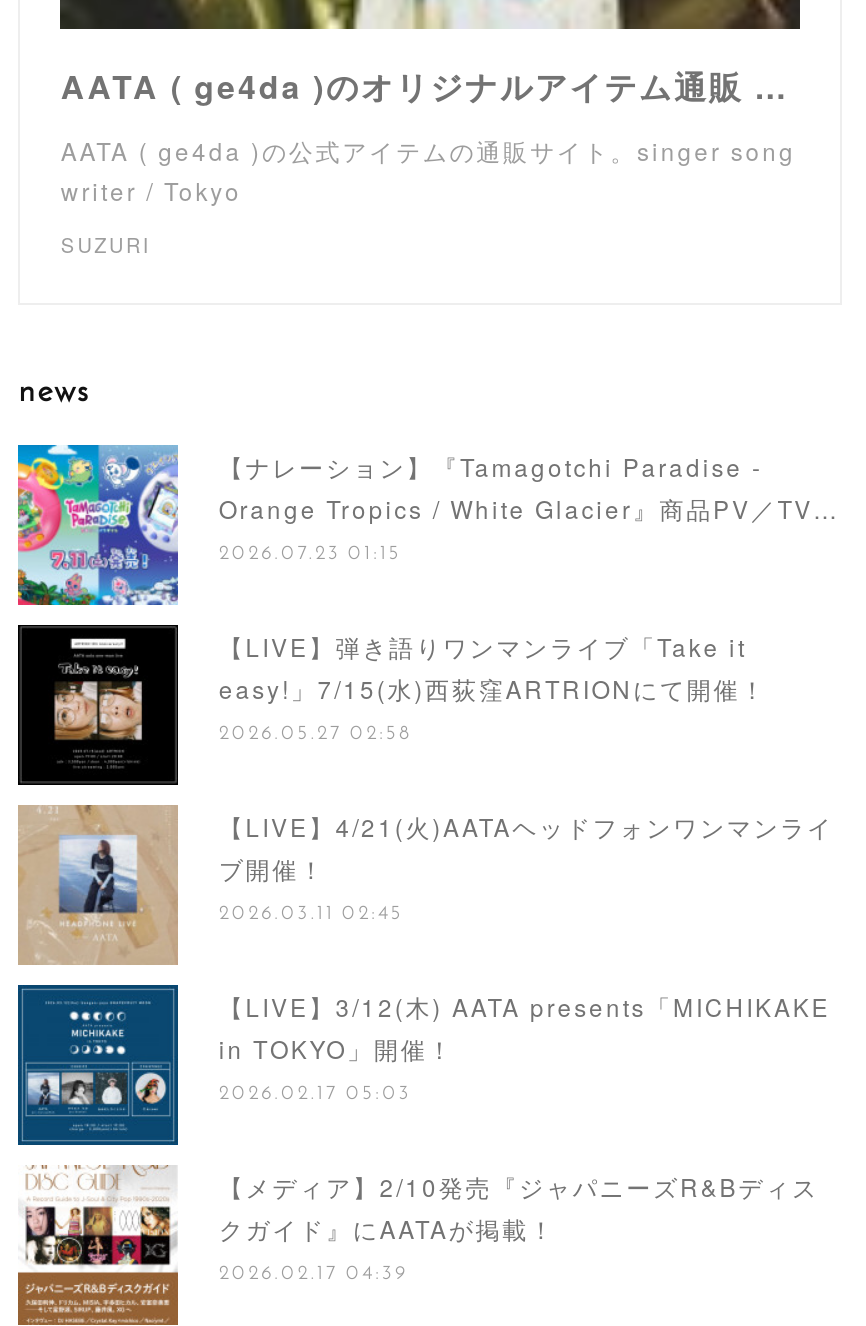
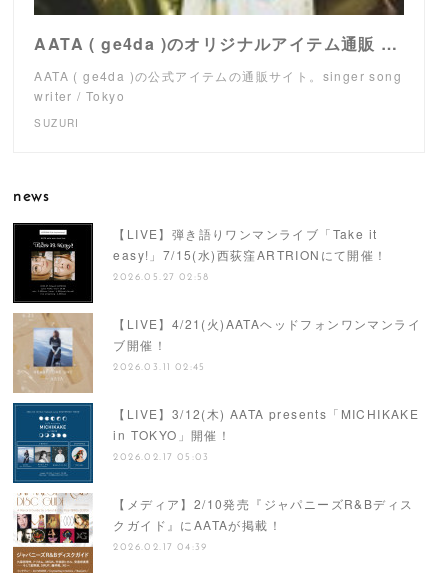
[16,442,840,606] [image] | 【ナレーション】『Tamagotchi Paradise - | Orange Tropics / White Glacier』商品PV／TV… | 2026.07.23 01:15 -> none

